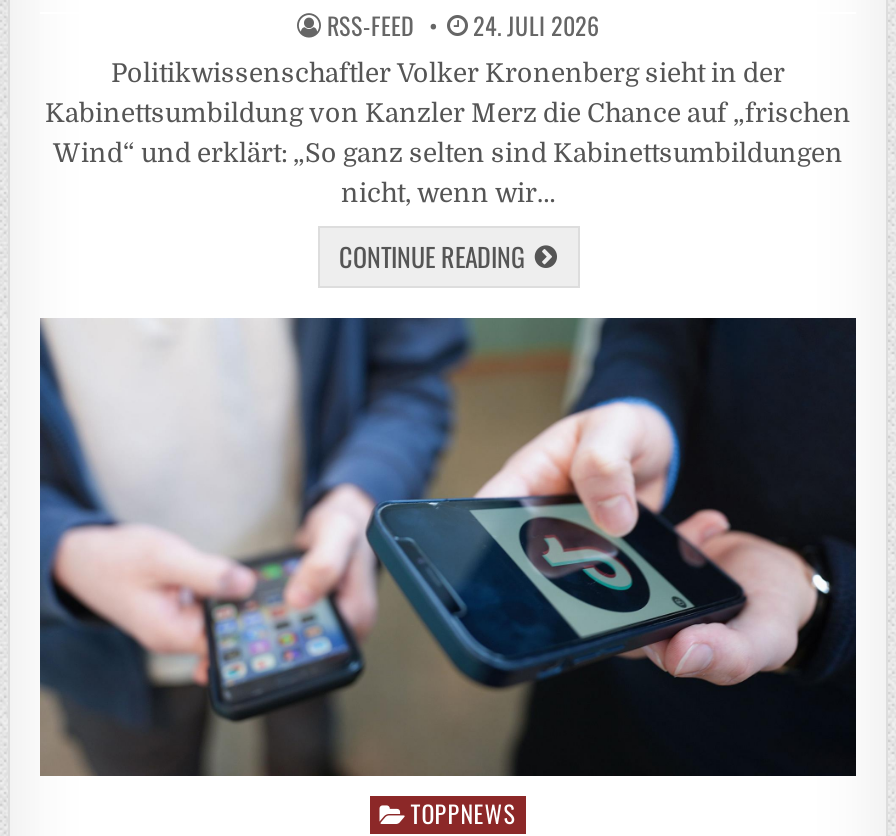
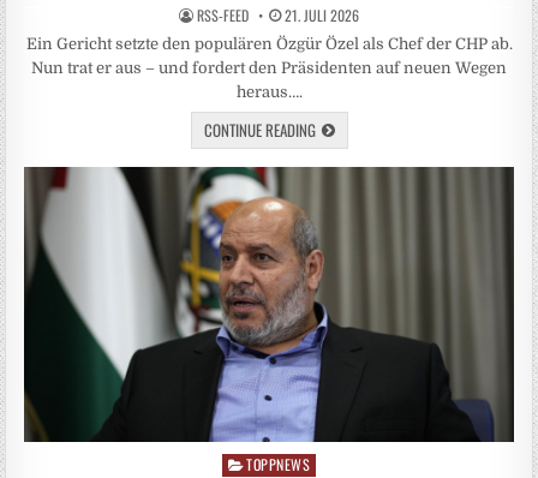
[327,8,599,42] RSS-FEED 24. JULI 2026 -> [197,5,359,25] RSS-FEED 21. JULI 2026
[45,58,851,208] Politikwissenschaftler Volker Kronenberg sieht in der | Kabinettsumbildung von Kanzler Merz die Chance auf „frischen | Wind“ und erklärt: „So ganz selten sind Kabinettsumbildungen | nicht, wenn wir… -> [26,35,512,101] Ein Gericht setzte den populären Özgür Özel als Chef der CHP ab. | Nun trat er aus – und fordert den Präsidenten auf neuen Wegen | heraus….
[38,318,852,778] [image] -> [23,166,510,443] [image]

